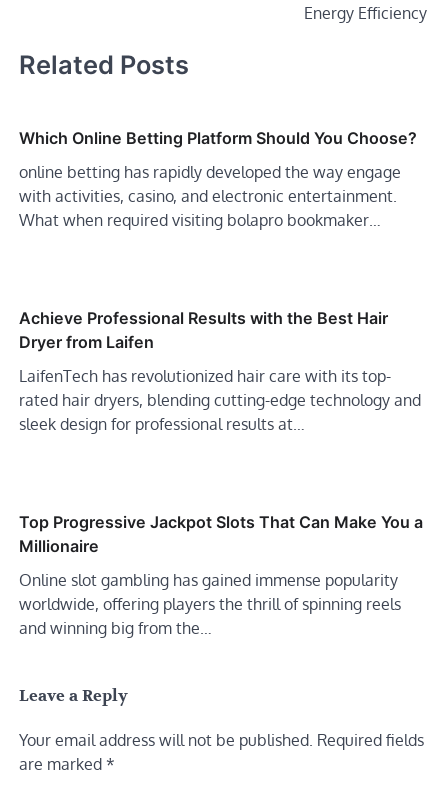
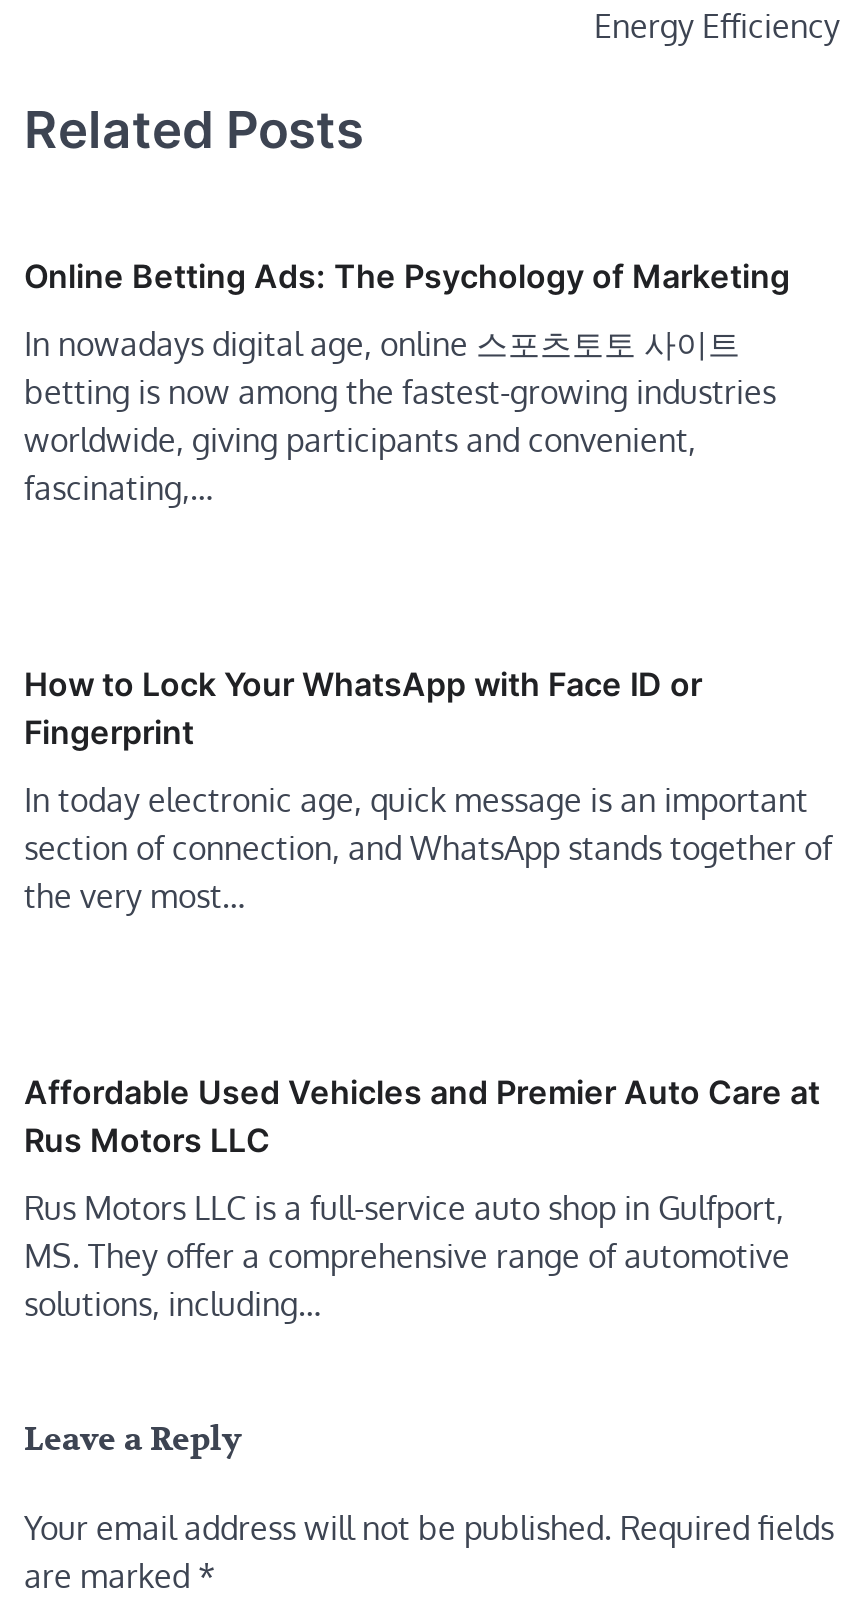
[19,128,417,148] Which Online Betting Platform Should You Choose? -> [24,256,790,296] Online Betting Ads: The Psychology of Marketing
[19,162,401,230] online betting has rapidly developed the way engage | with activities, casino, and electronic entertainment. | What when required visiting bolapro bookmaker… -> [24,324,776,508] In nowadays digital age, online 스포츠토토 사이트 | betting is now among the fastest-growing industries | worldwide, giving participants and convenient, | fascinating,…
[19,308,388,352] Achieve Professional Results with the Best Hair | Dryer from Laifen -> [24,664,702,752] How to Lock Your WhatsApp with Face ID or | Fingerprint
[19,366,421,434] LaifenTech has revolutionized hair care with its top- | rated hair dryers, blending cutting-edge technology and | sleek design for professional results at… -> [24,780,832,916] In today electronic age, quick message is an important | section of connection, and WhatsApp stands together of | the very most…
[19,512,423,556] Top Progressive Jackpot Slots That Can Make You a | Millionaire -> [24,1072,820,1160] Affordable Used Vehicles and Premier Auto Care at | Rus Motors LLC
[19,570,401,638] Online slot gambling has gained immense popularity | worldwide, offering players the thrill of spinning reels | and winning big from the… -> [24,1188,790,1324] Rus Motors LLC is a full-service auto shop in Gulfport, | MS. They offer a comprehensive range of automotive | solutions, including…

